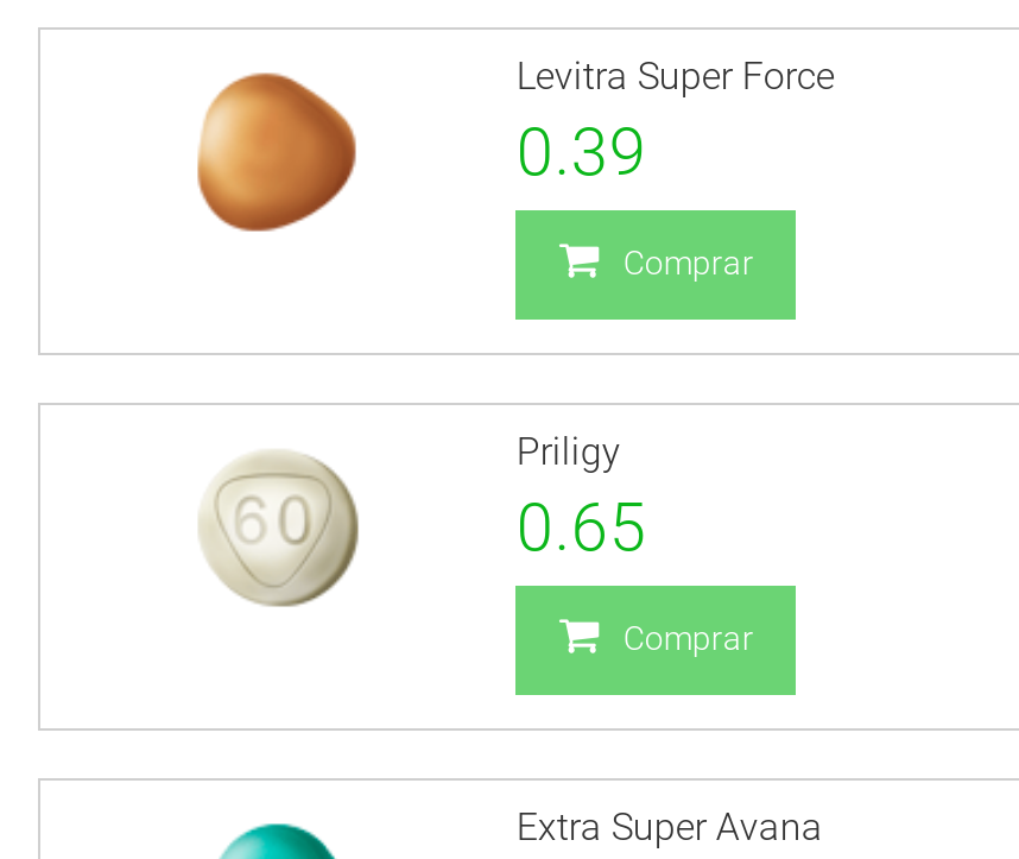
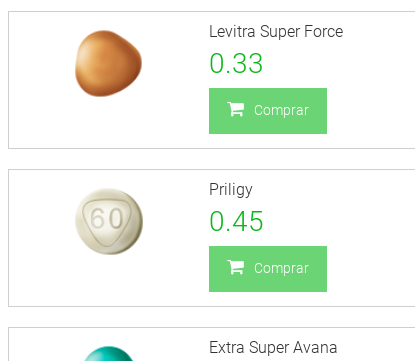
[516,113,647,191] 0.39 -> [209,47,264,80] 0.33
[516,488,647,567] 0.65 -> [209,205,264,238] 0.45

